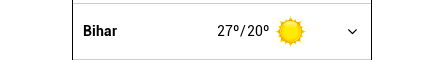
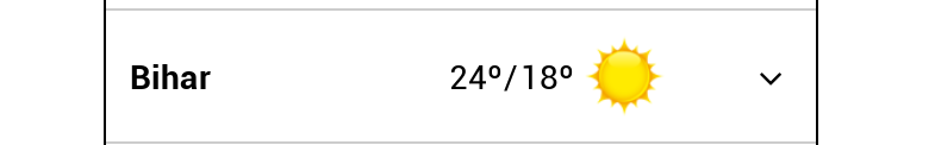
[217,23,269,39] 27º 20º -> [449,58,573,96] 24º 18º

